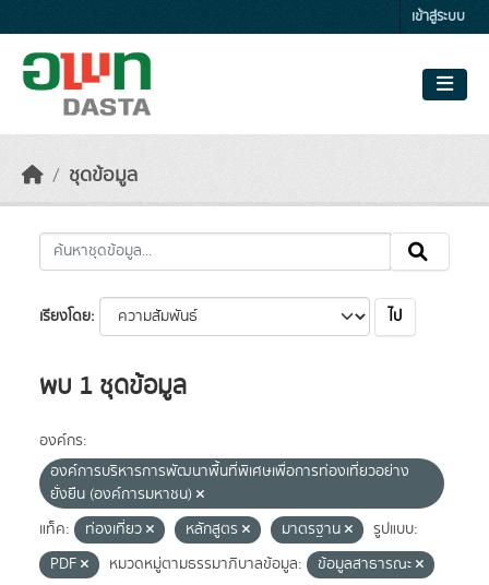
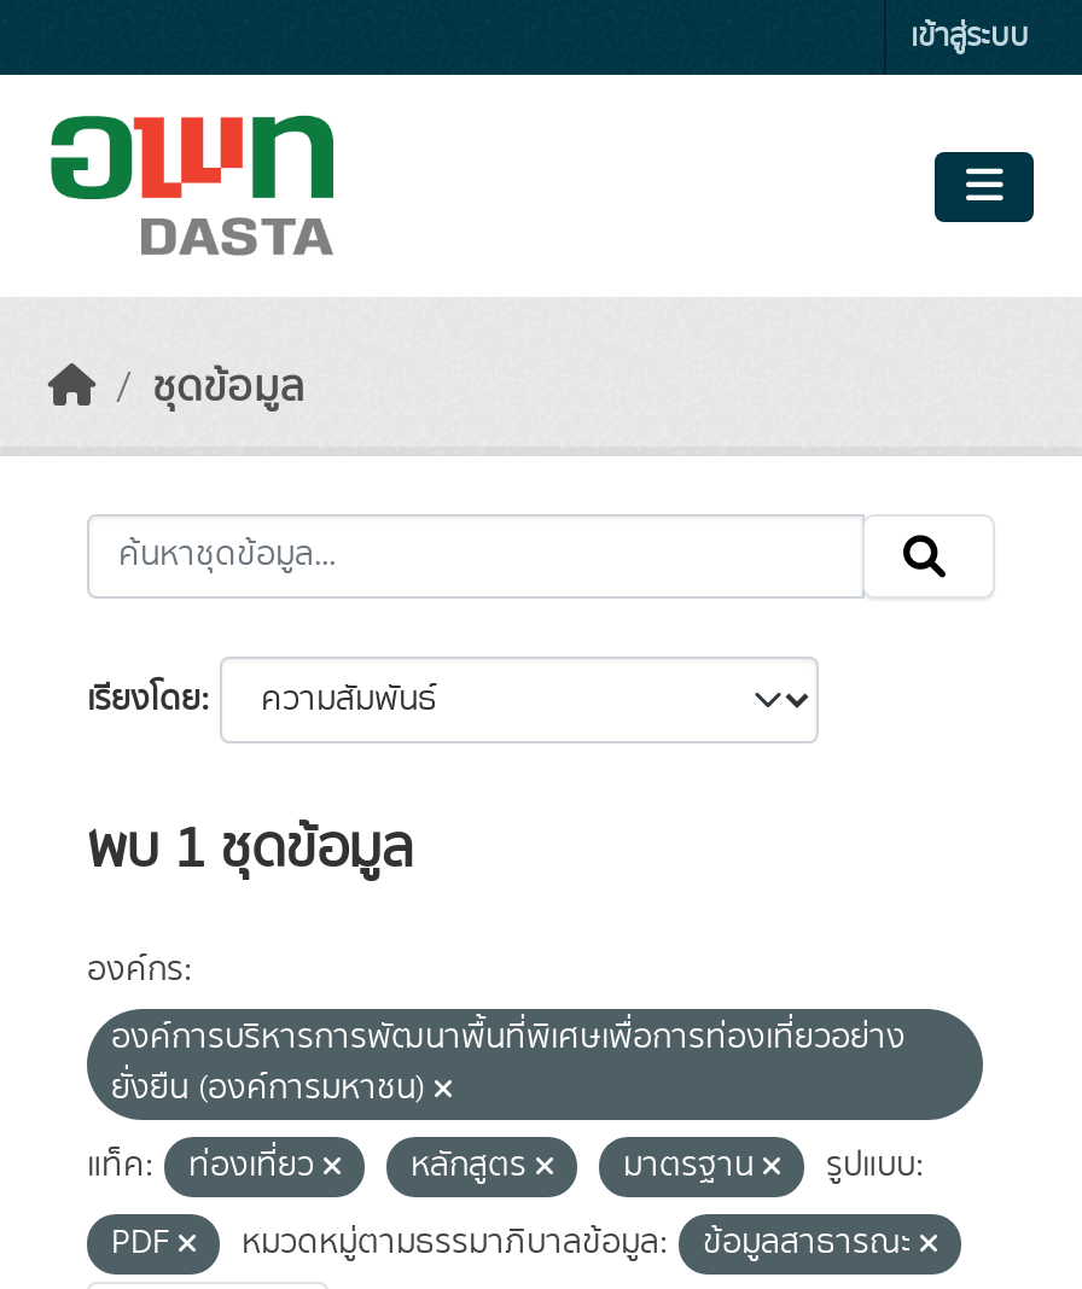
[389,305,402,327] ไป -> none

